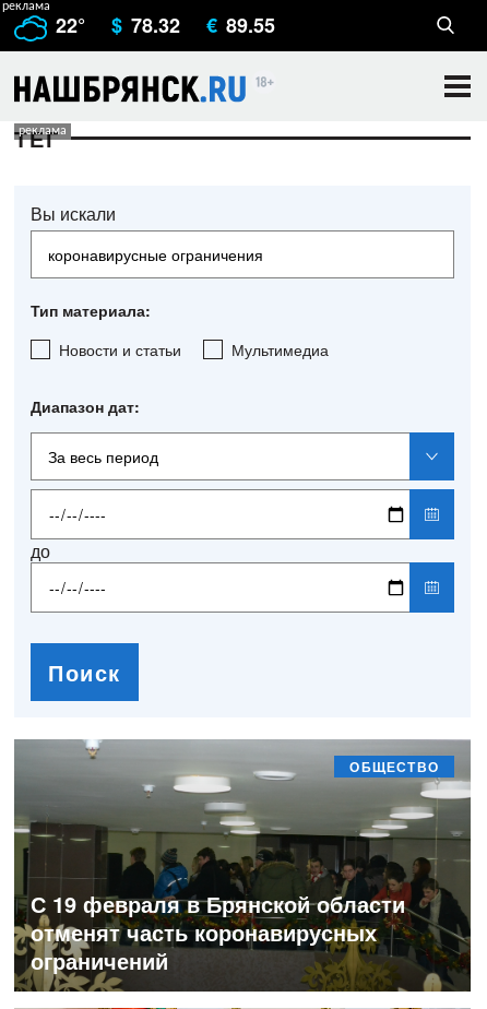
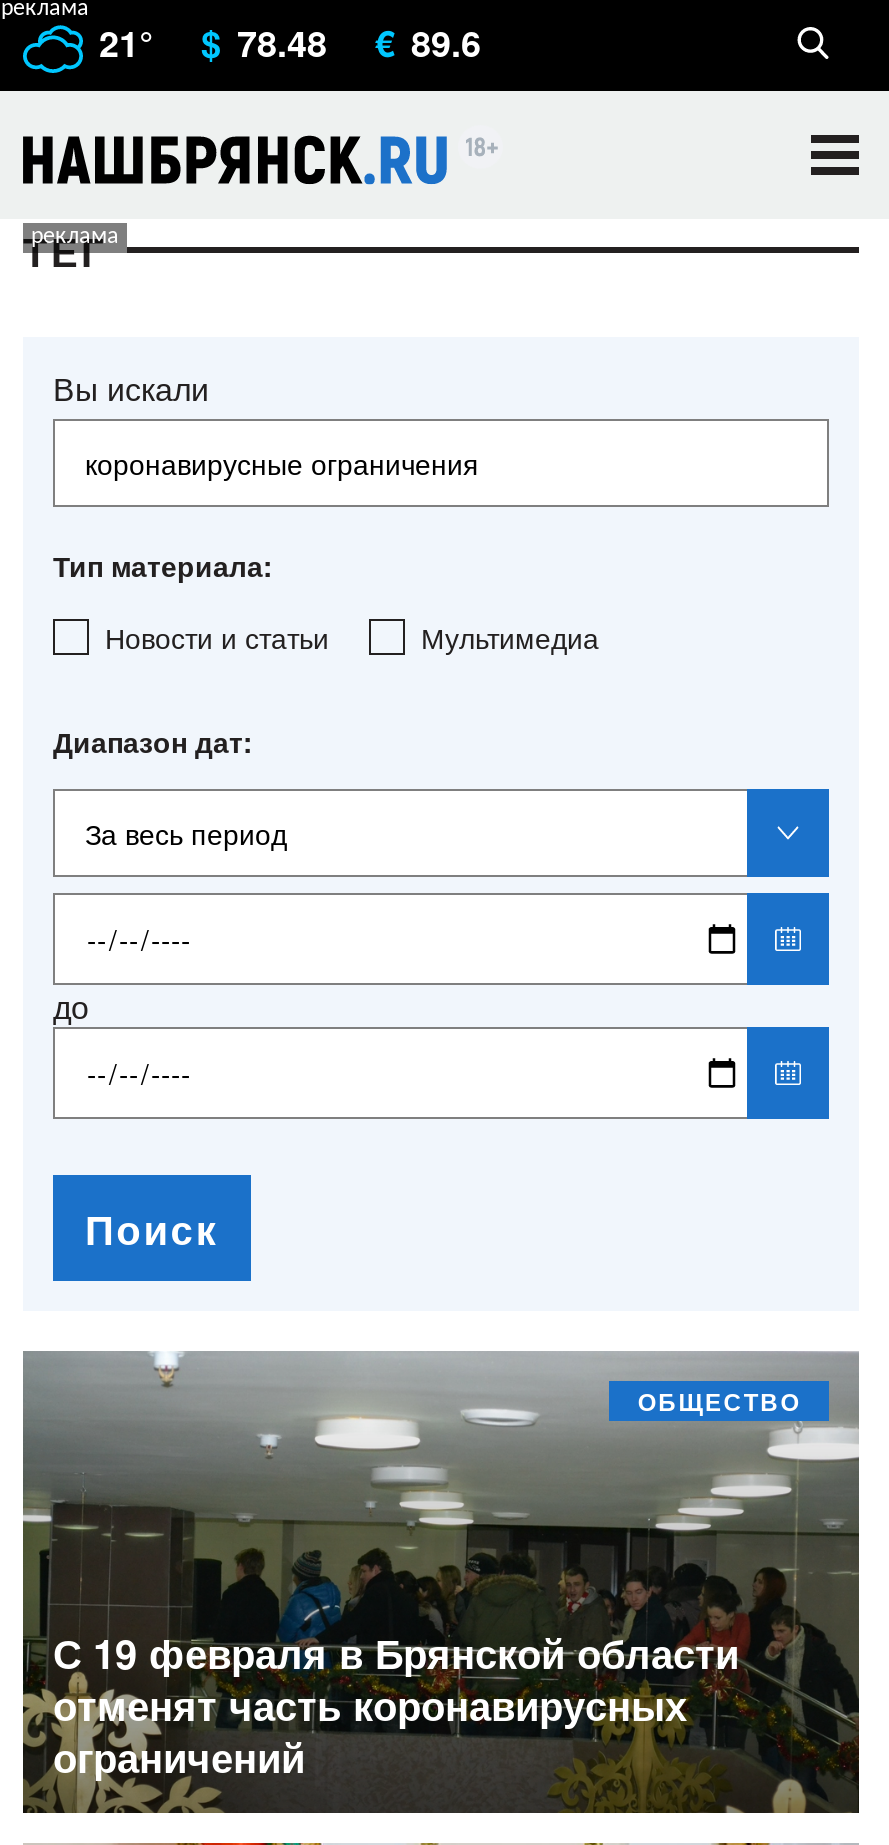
[56,11,85,39] 22° -> [99,17,153,69] 21°
[111,11,180,39] $ 78.32 -> [201,17,327,69] $ 78.48
[206,11,275,39] € 89.55 -> [375,17,481,69] € 89.6

